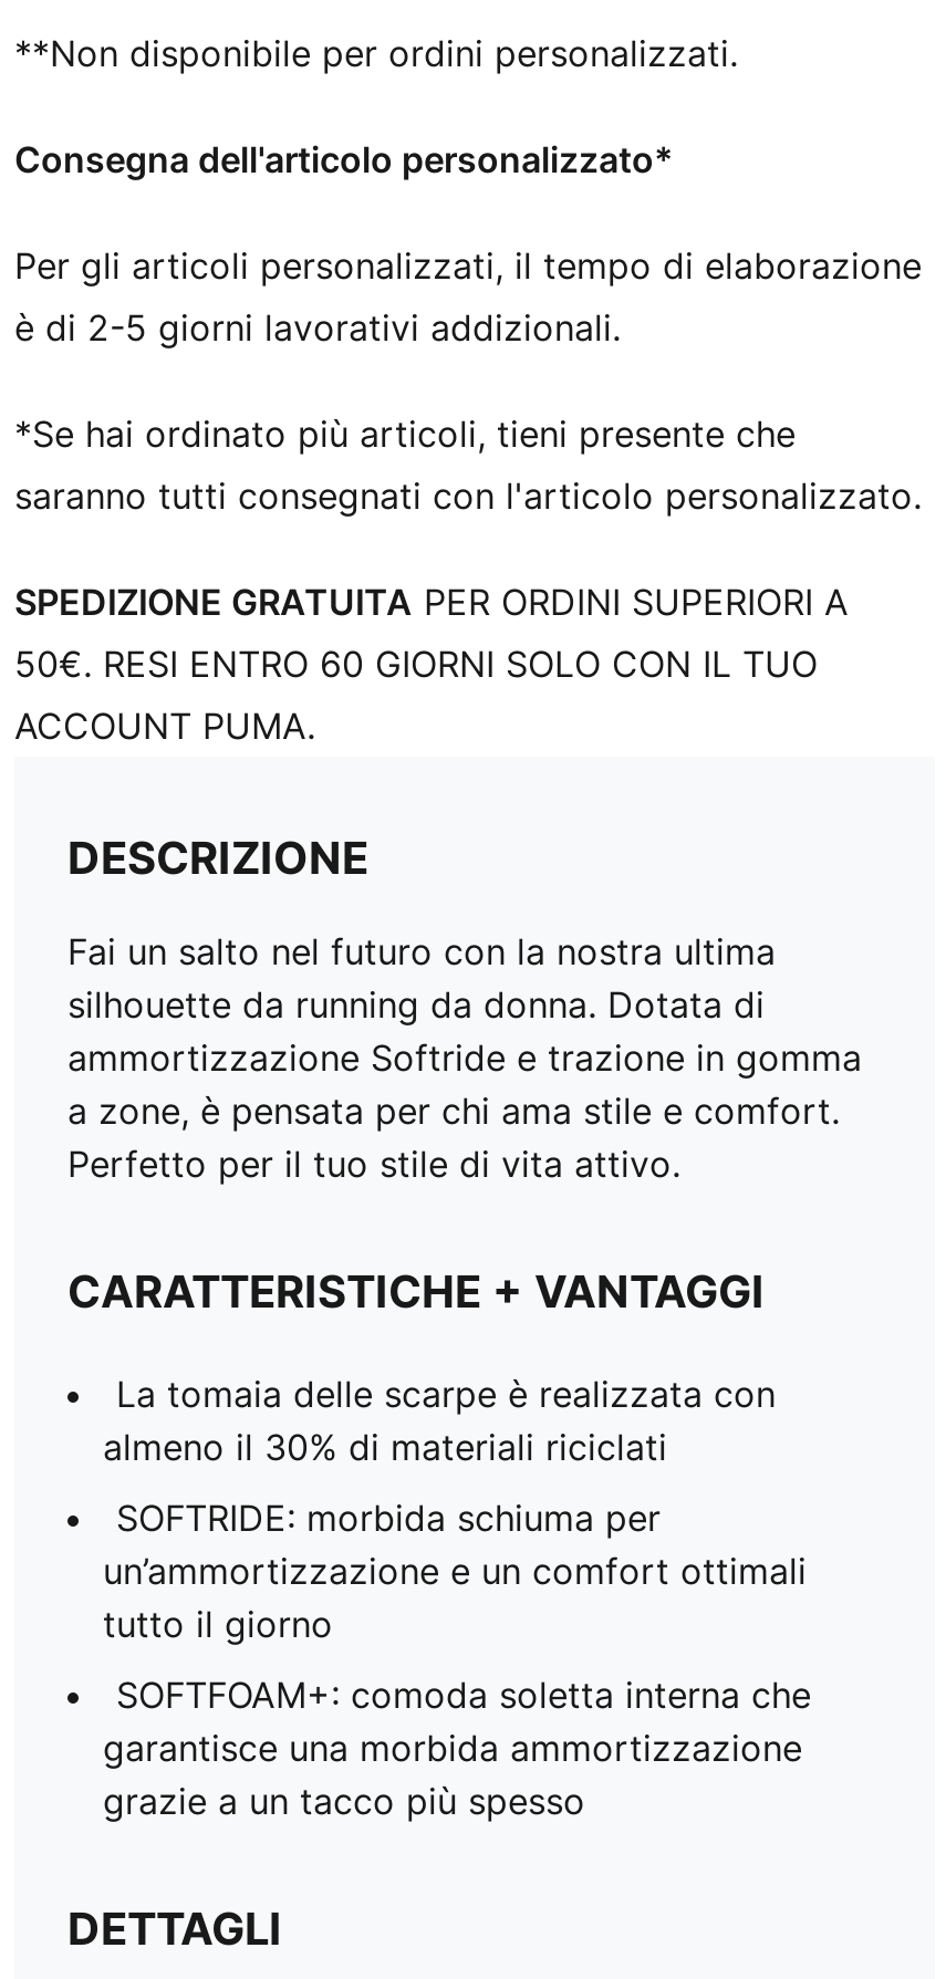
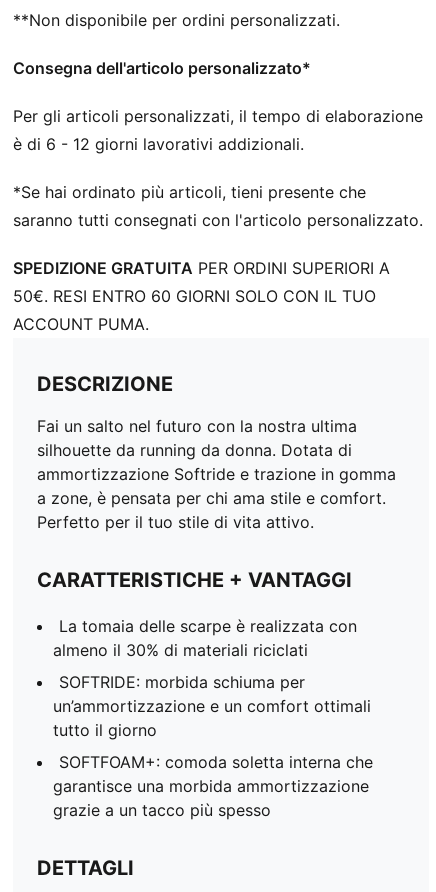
[14,305,621,350] è di 2-5 giorni lavorativi addizionali. -> [13,134,304,154] è di 6 - 12 giorni lavorativi addizionali.

